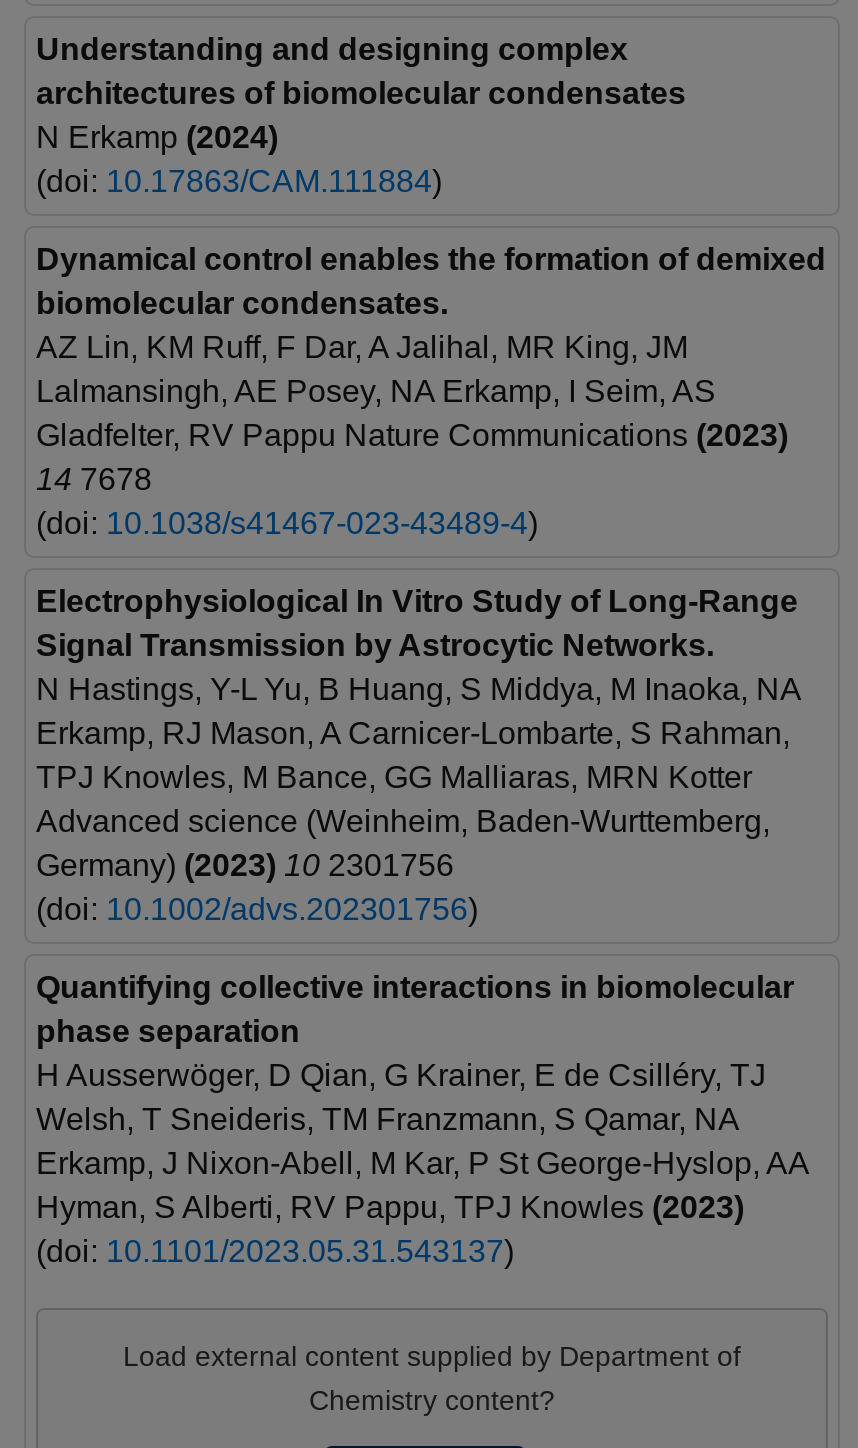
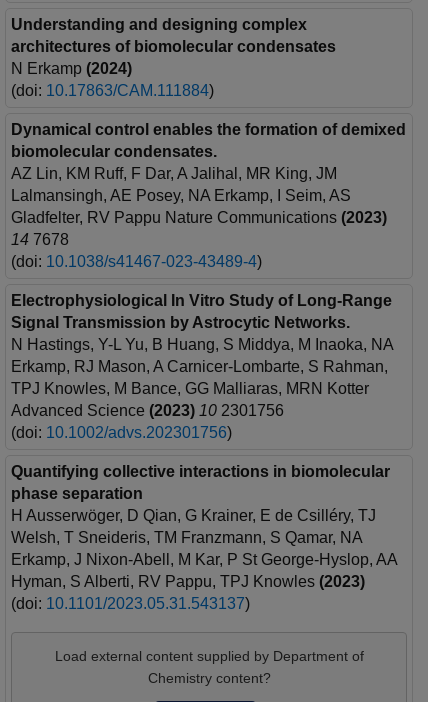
[36,805,770,883] Advanced science (Weinheim, Baden-Wurttemberg, | Germany) (2023) 10 2301756 -> [11,402,284,419] Advanced Science (2023) 10 2301756

